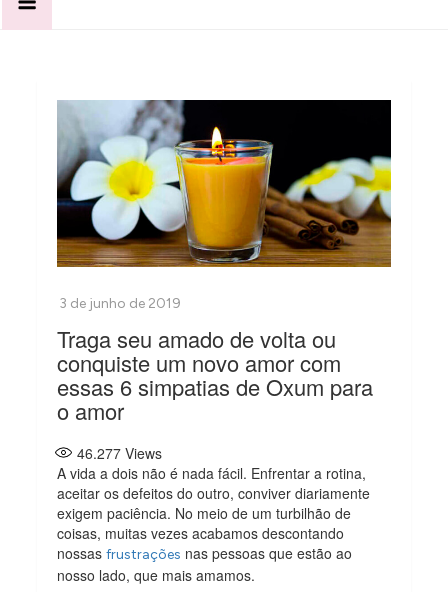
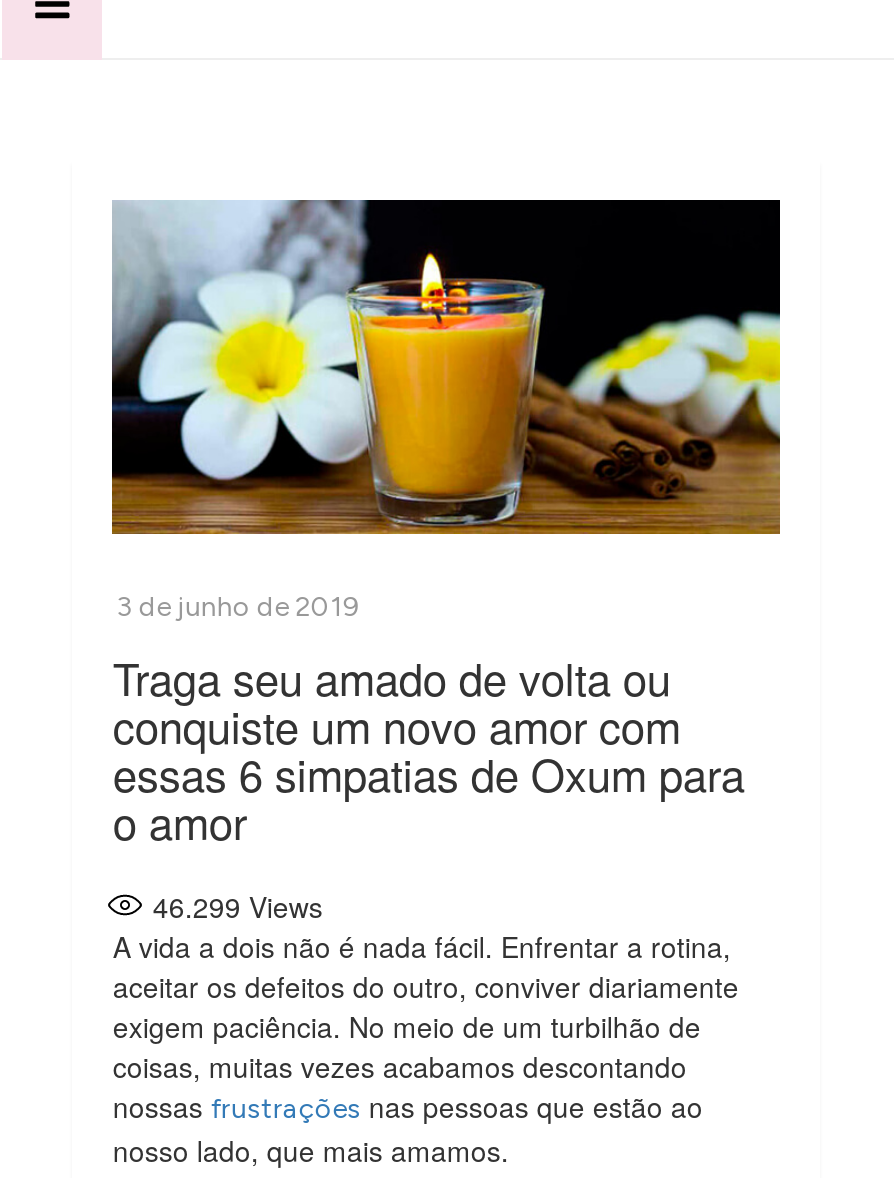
[77,443,162,463] 46.277 Views -> [153,885,323,925] 46.299 Views

